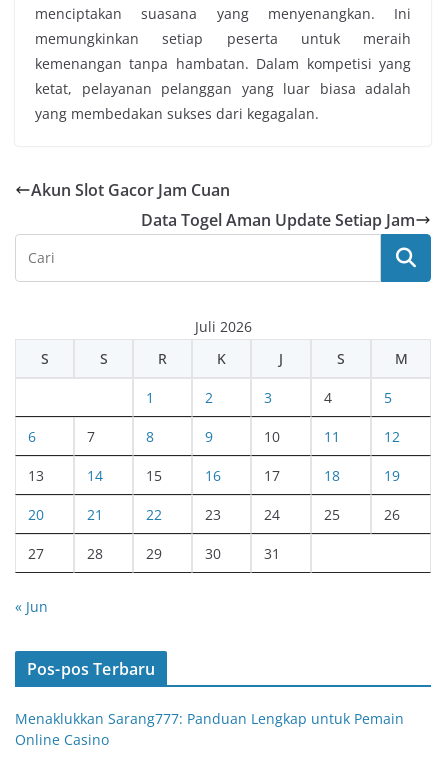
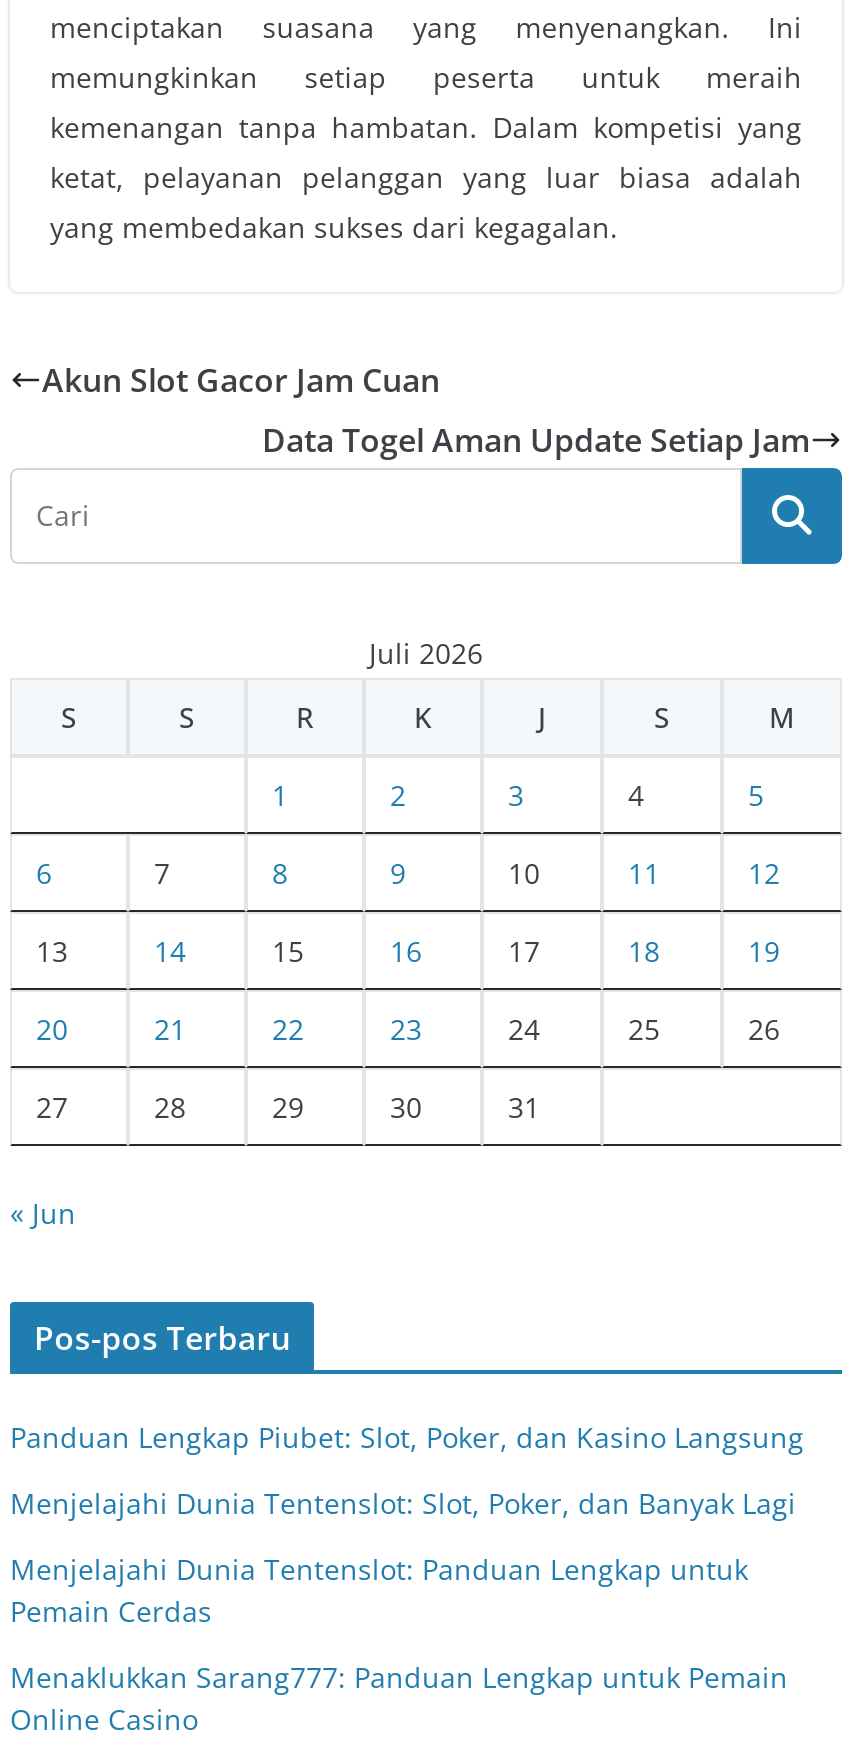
none -> [10,1417,804,1629] Panduan Lengkap Piubet: Slot, Poker, dan Kasino Langsung | Menjelajahi Dunia Tentenslot: Slot, Poker, dan Banyak Lagi | Menjelajahi Dunia Tentenslot: Panduan Lengkap untuk | Pemain Cerdas

